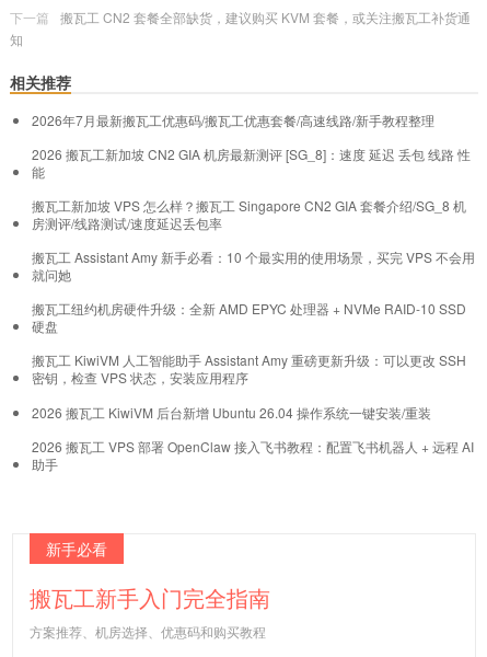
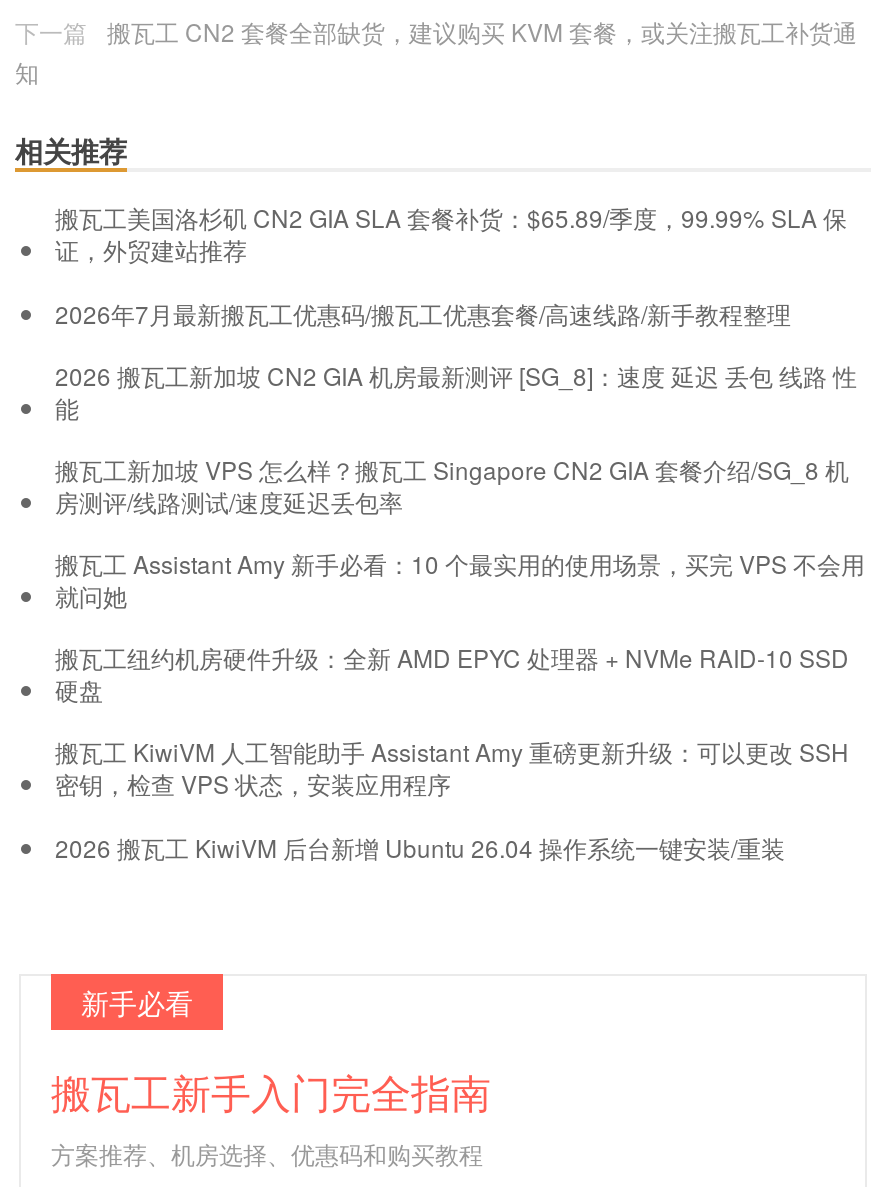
none -> [55,199,847,265] 搬瓦工美国洛杉矶 CN2 GIA SLA 套餐补货：$65.89/季度，99.99% SLA 保 | 证，外贸建站推荐
moved [32,110,475,421] -> [55,295,865,863]: 2026年7月最新搬瓦工优惠码/搬瓦工优惠套餐/高速线路/新手教程整理 | 2026 搬瓦工新加坡 CN2 GIA 机房最新测评 [SG_8]：速度 延迟 丢包 线路 性 | 能 | ... | 密钥，检查 VPS 状态，安装应用程序 | 2026 搬瓦工 KiwiVM 后台新增 Ubuntu 26.04 操作系统一键安装/重装
[32,437,474,473] 2026 搬瓦工 VPS 部署 OpenClaw 接入飞书教程：配置飞书机器人 + 远程 AI | 助手 -> none

